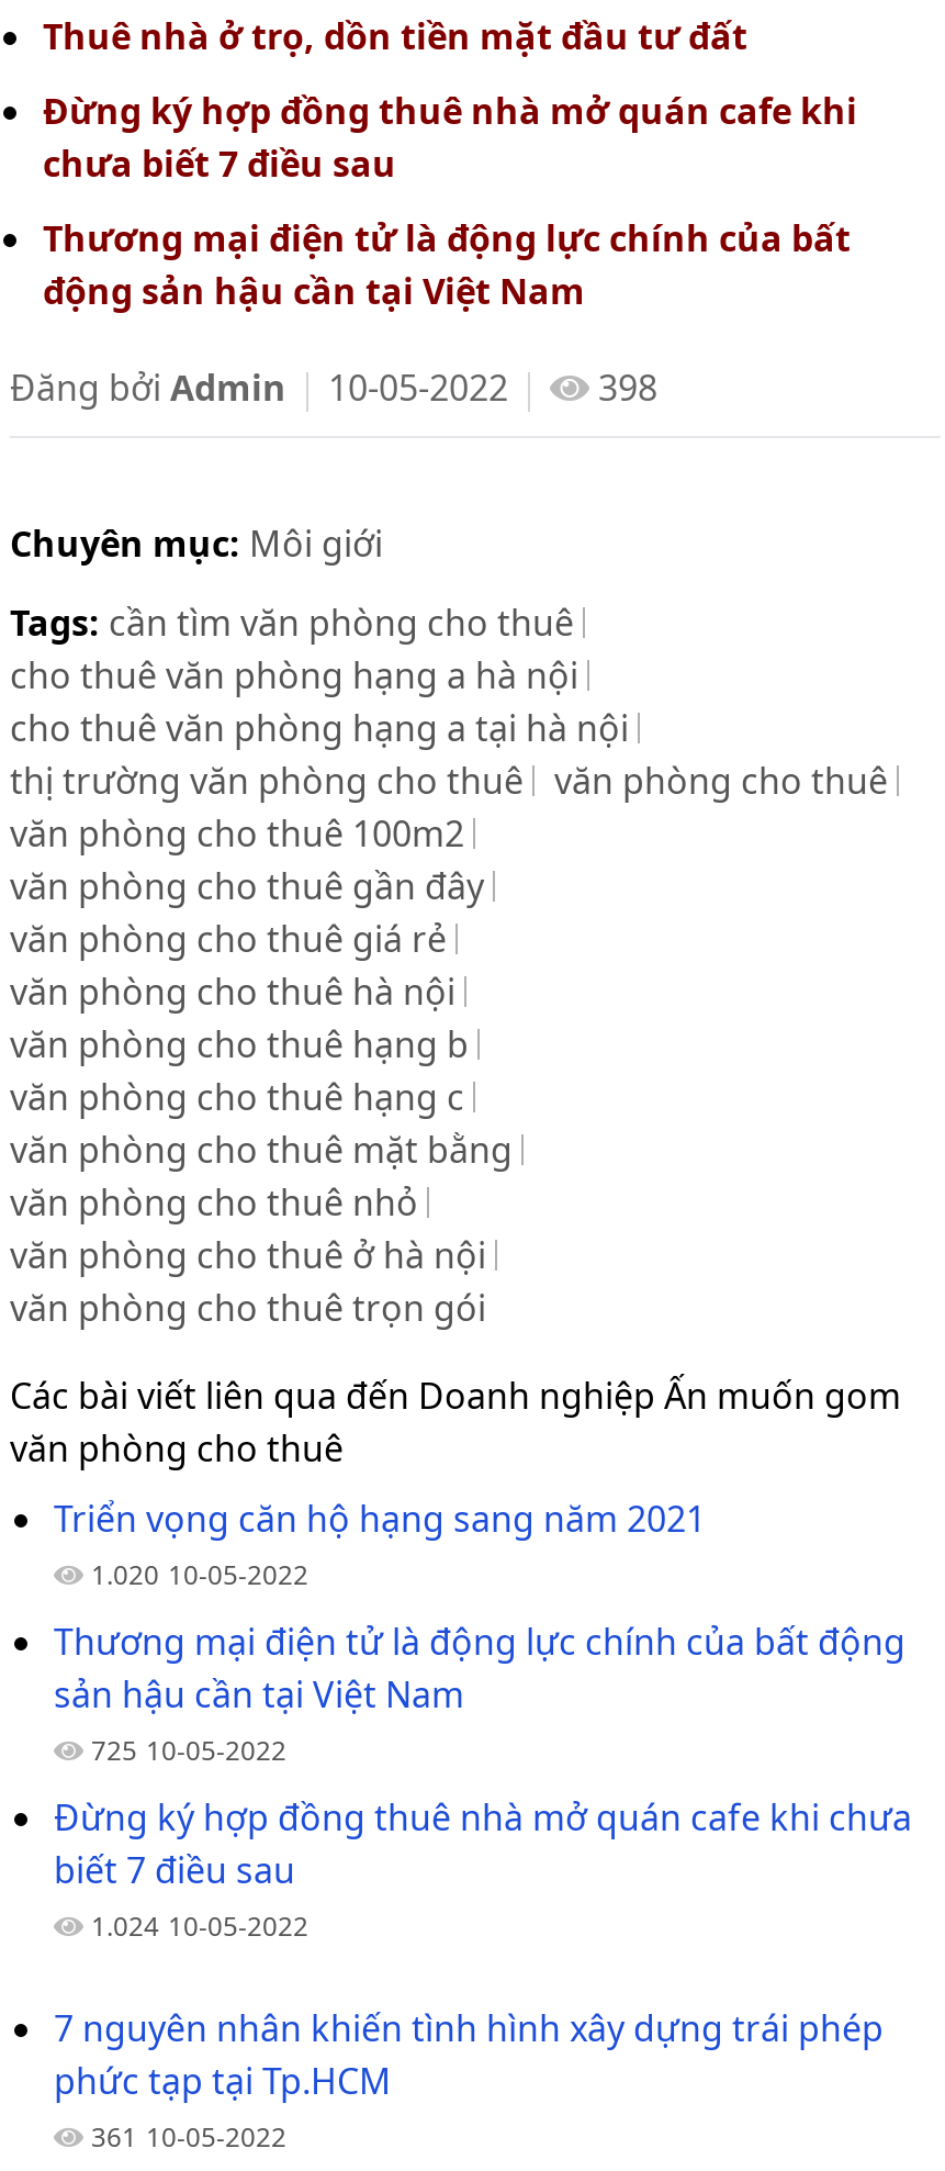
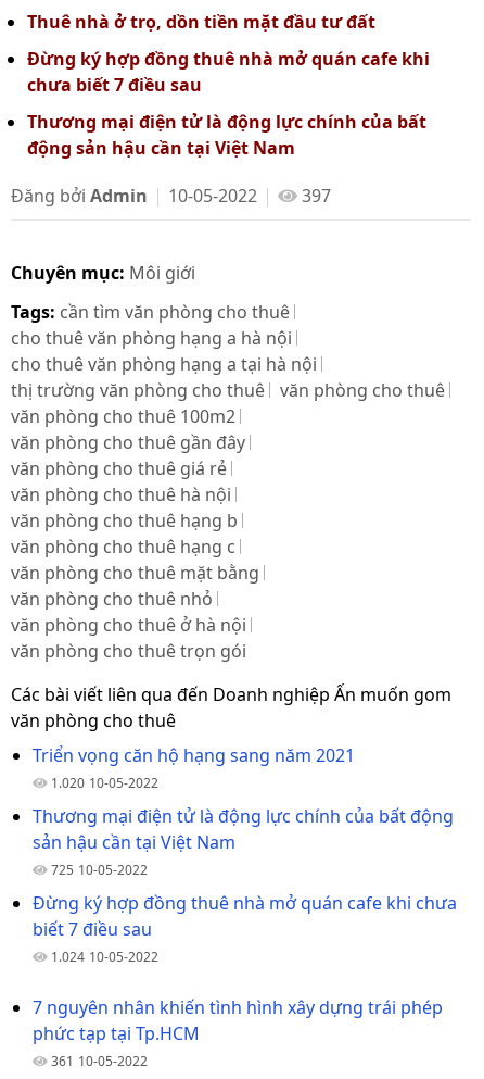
[10,363,657,412] Đăng bởi Admin 10-05-2022 398 -> [11,184,331,208] Đăng bởi Admin 10-05-2022 397

